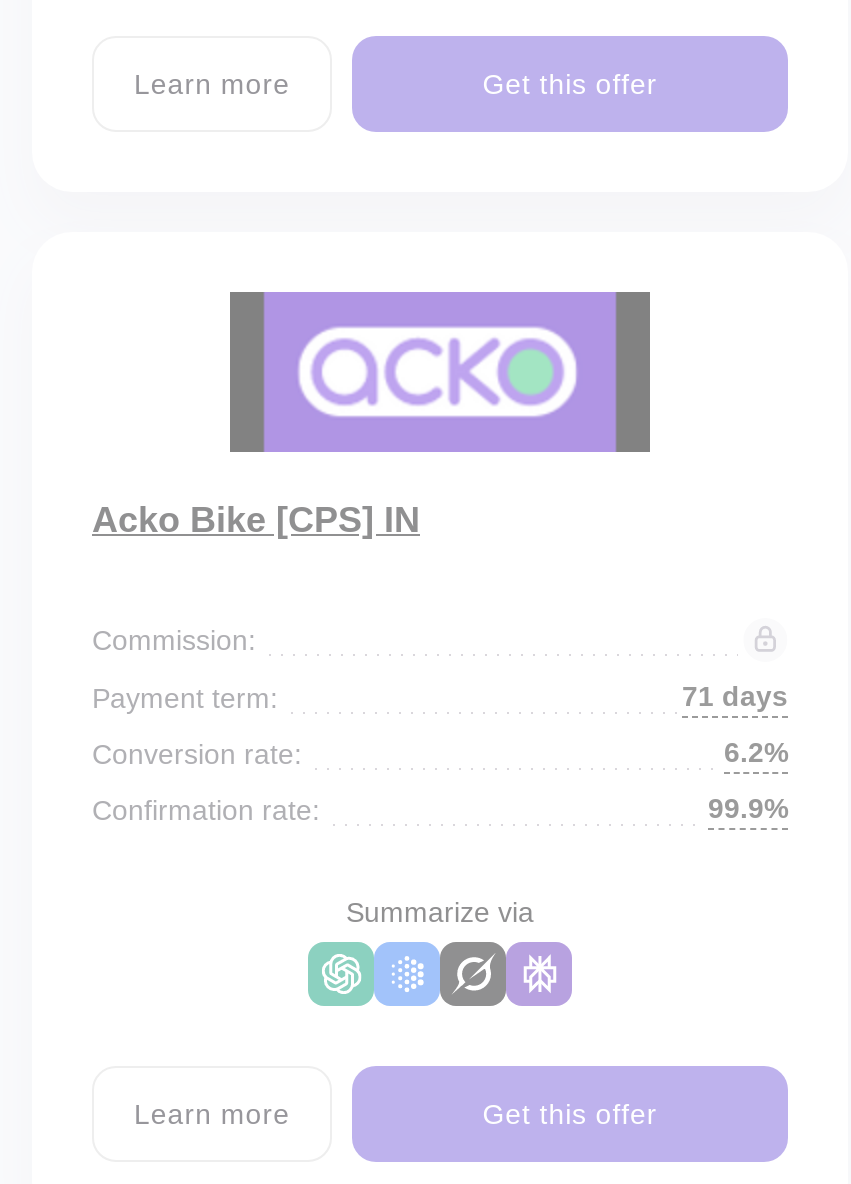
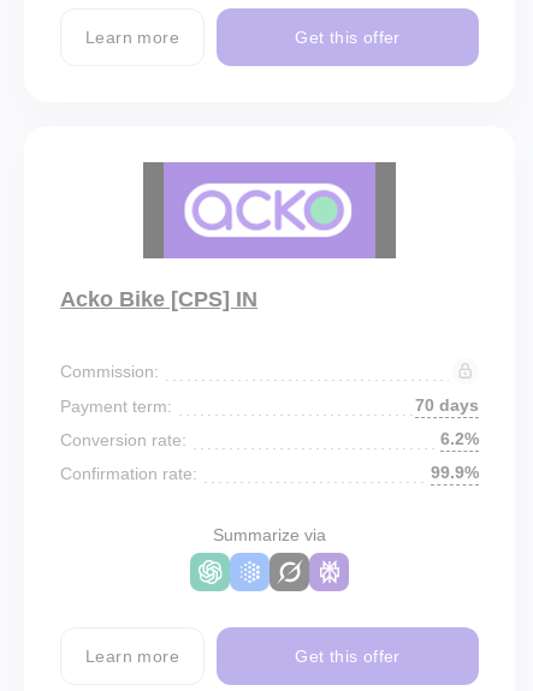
[682,680,788,712] 71 days -> [415,395,479,415] 70 days

